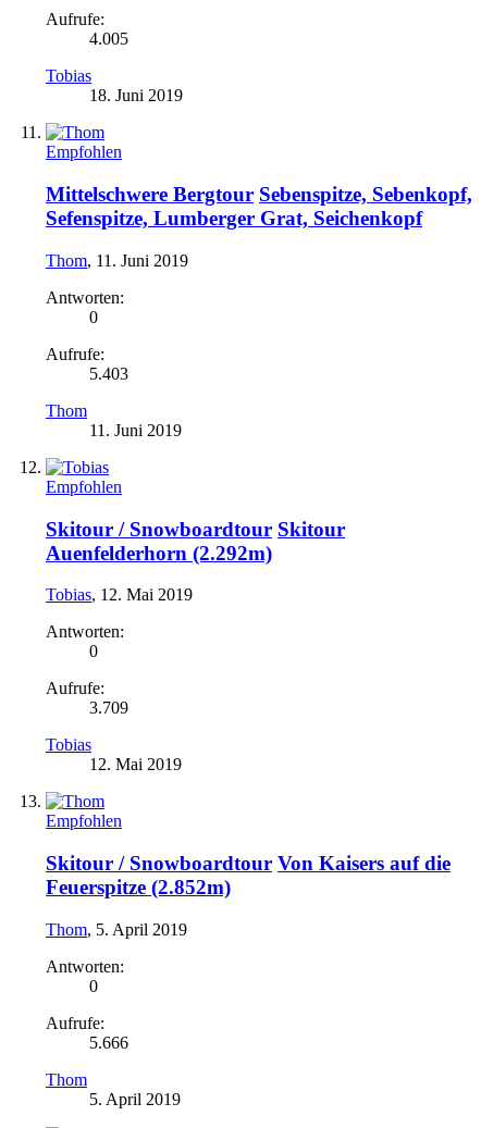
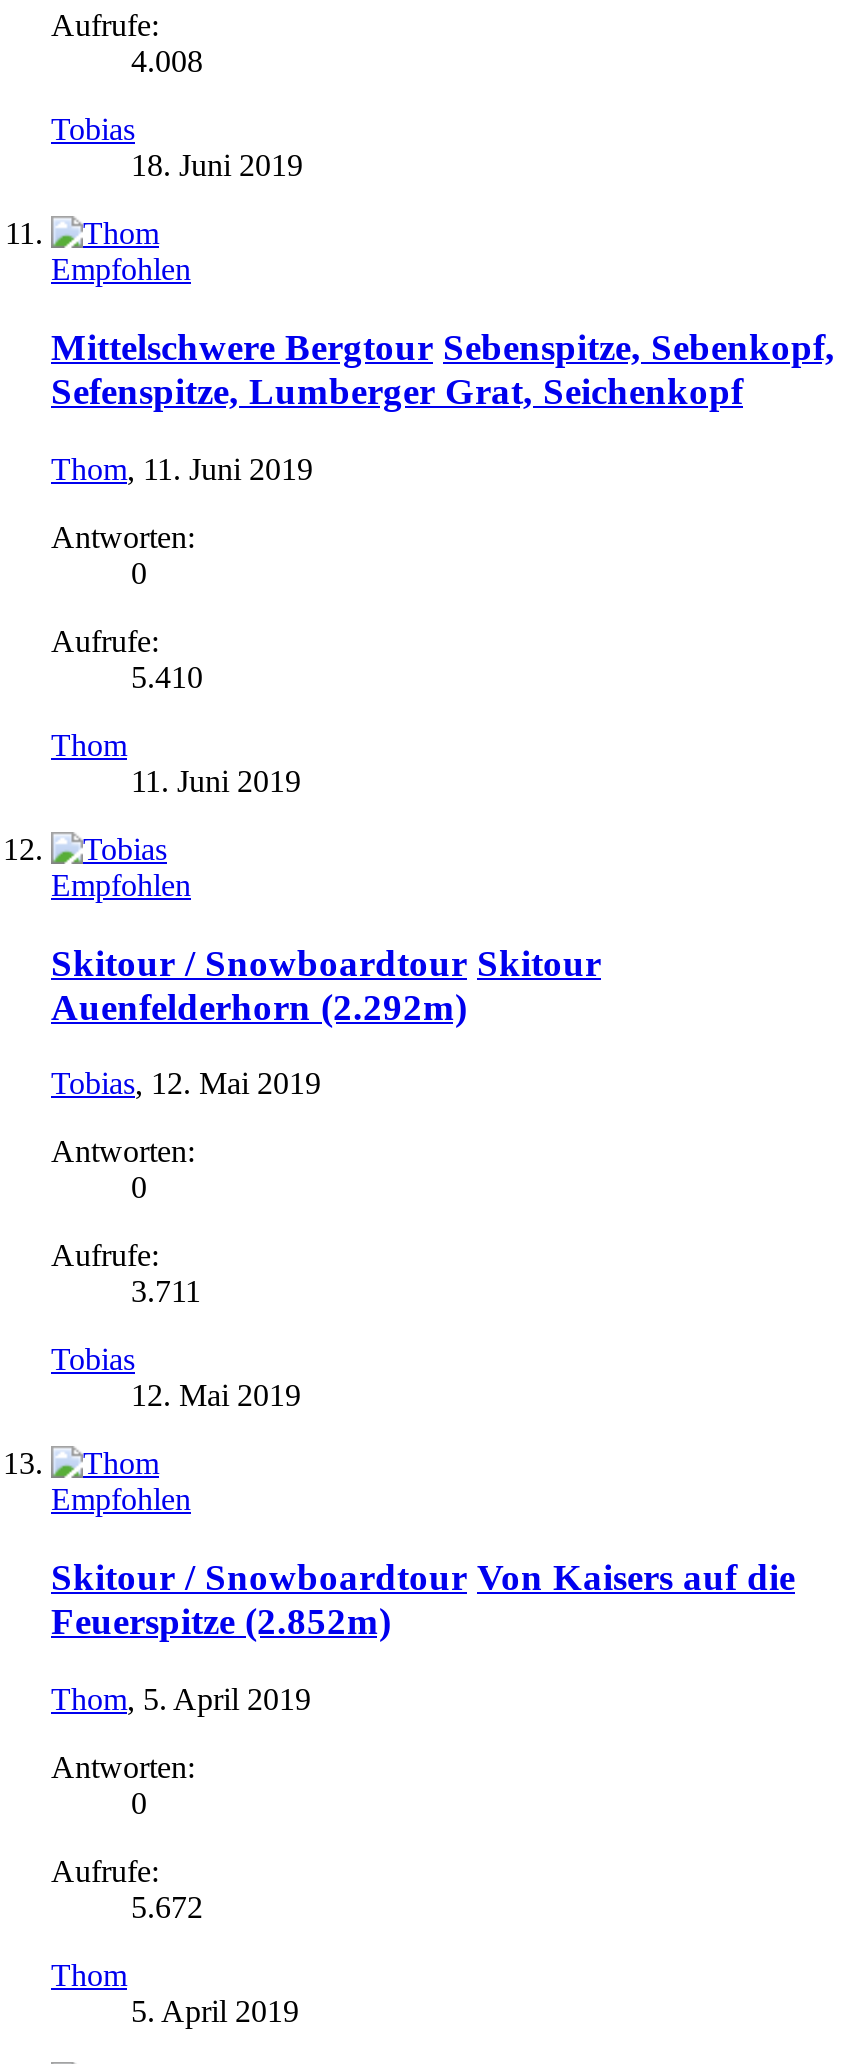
[89,30,128,48] 4.005 -> [131,45,203,79] 4.008
[89,364,128,383] 5.403 -> [131,660,203,694] 5.410
[89,699,128,717] 3.709 -> [131,1274,201,1308] 3.711
[89,1033,128,1052] 5.666 -> [131,1889,203,1923] 5.672

